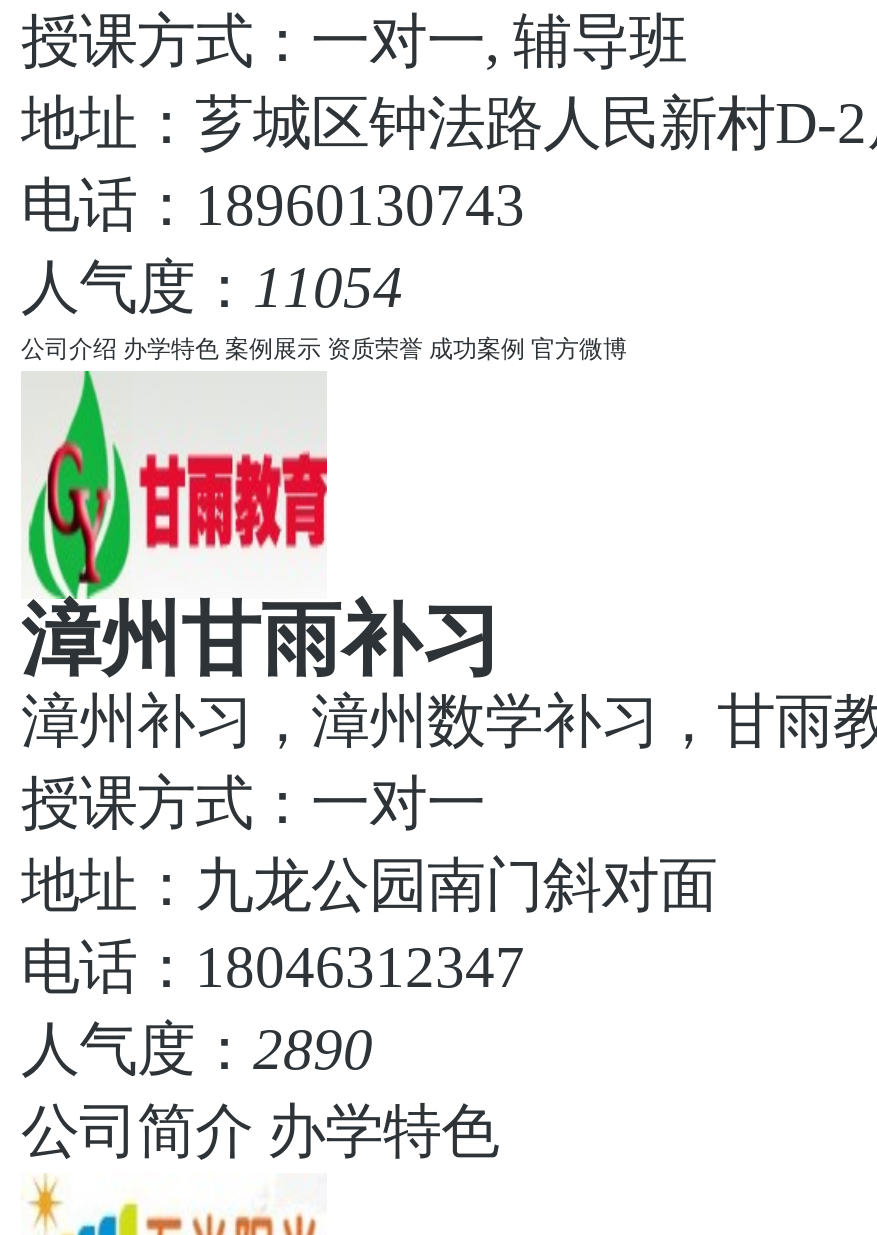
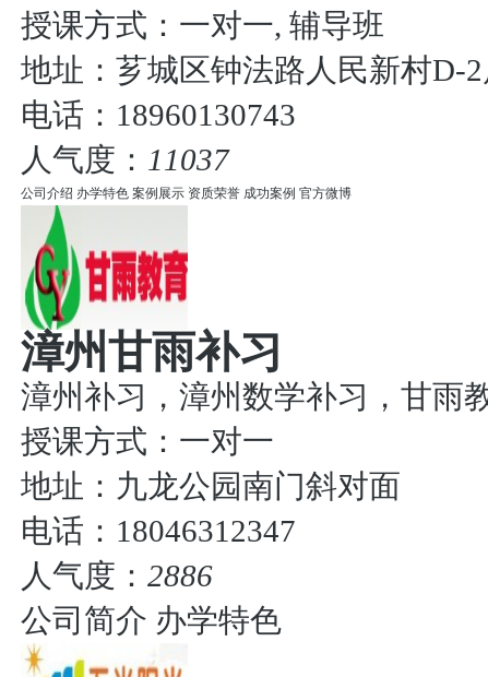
[21,255,403,319] 人气度：11054 -> [21,142,229,177] 人气度：11037
[21,1017,373,1081] 人气度：2890 -> [21,558,213,593] 人气度：2886

